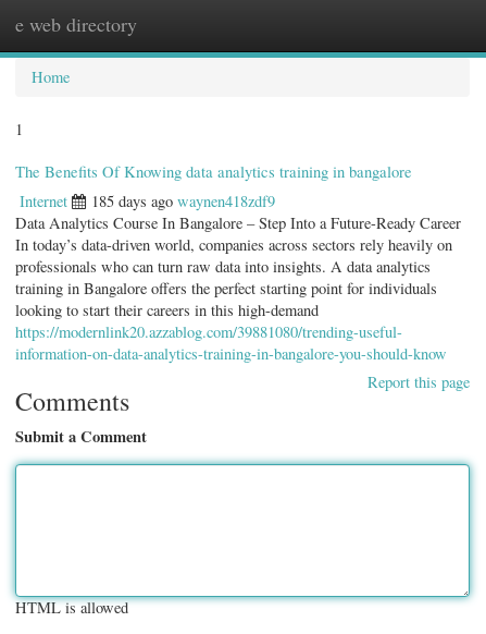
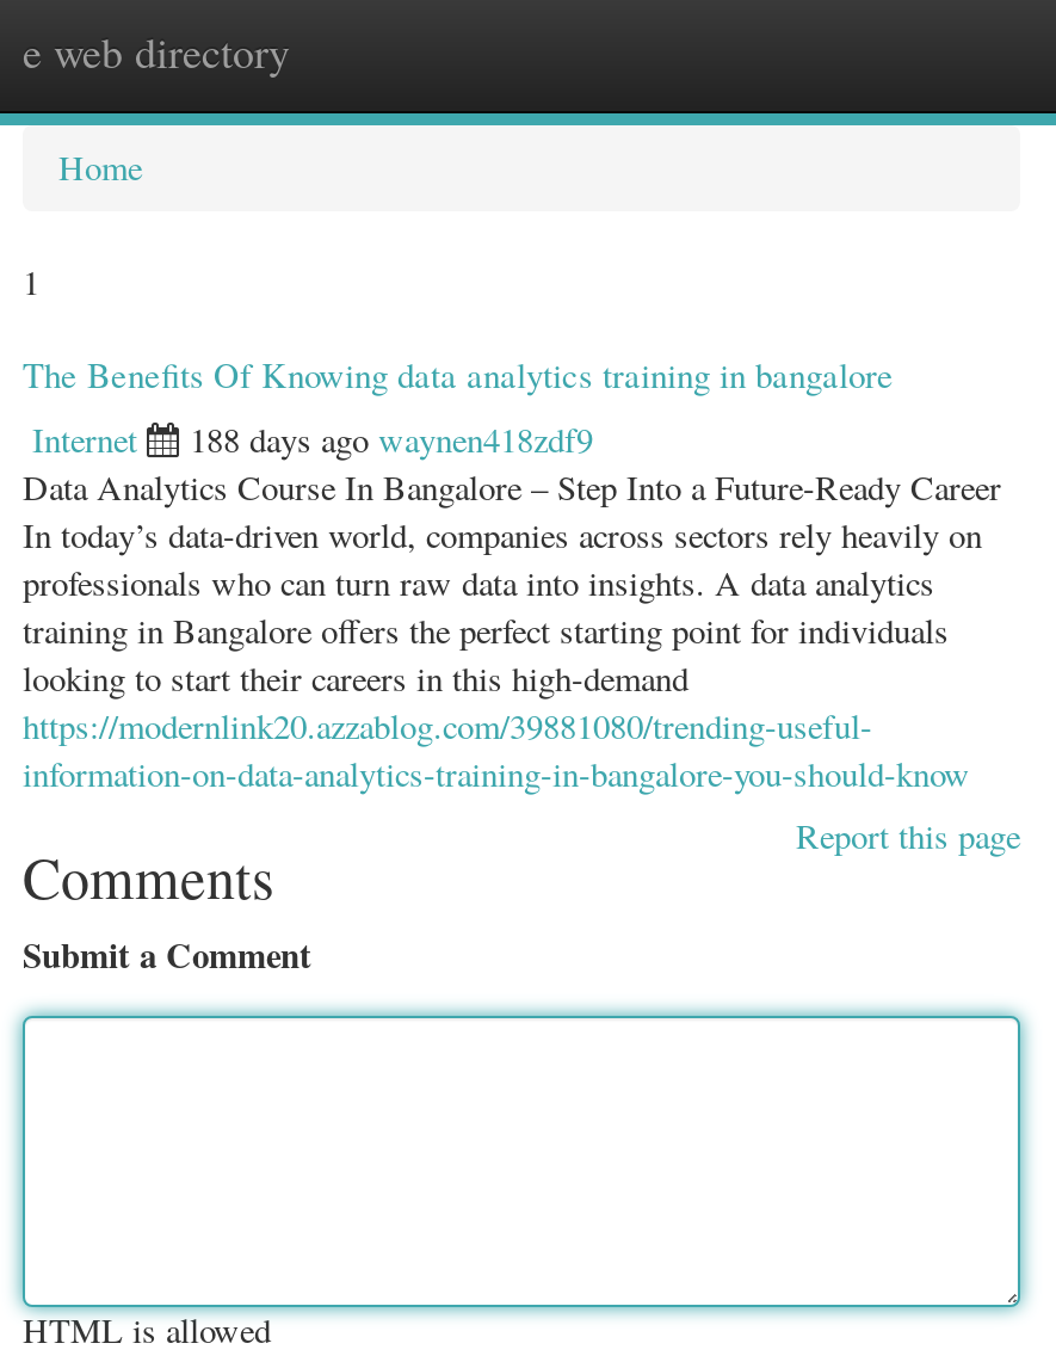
[91,191,275,211] 185 days ago waynen418zdf9 -> [190,417,593,462] 188 days ago waynen418zdf9

